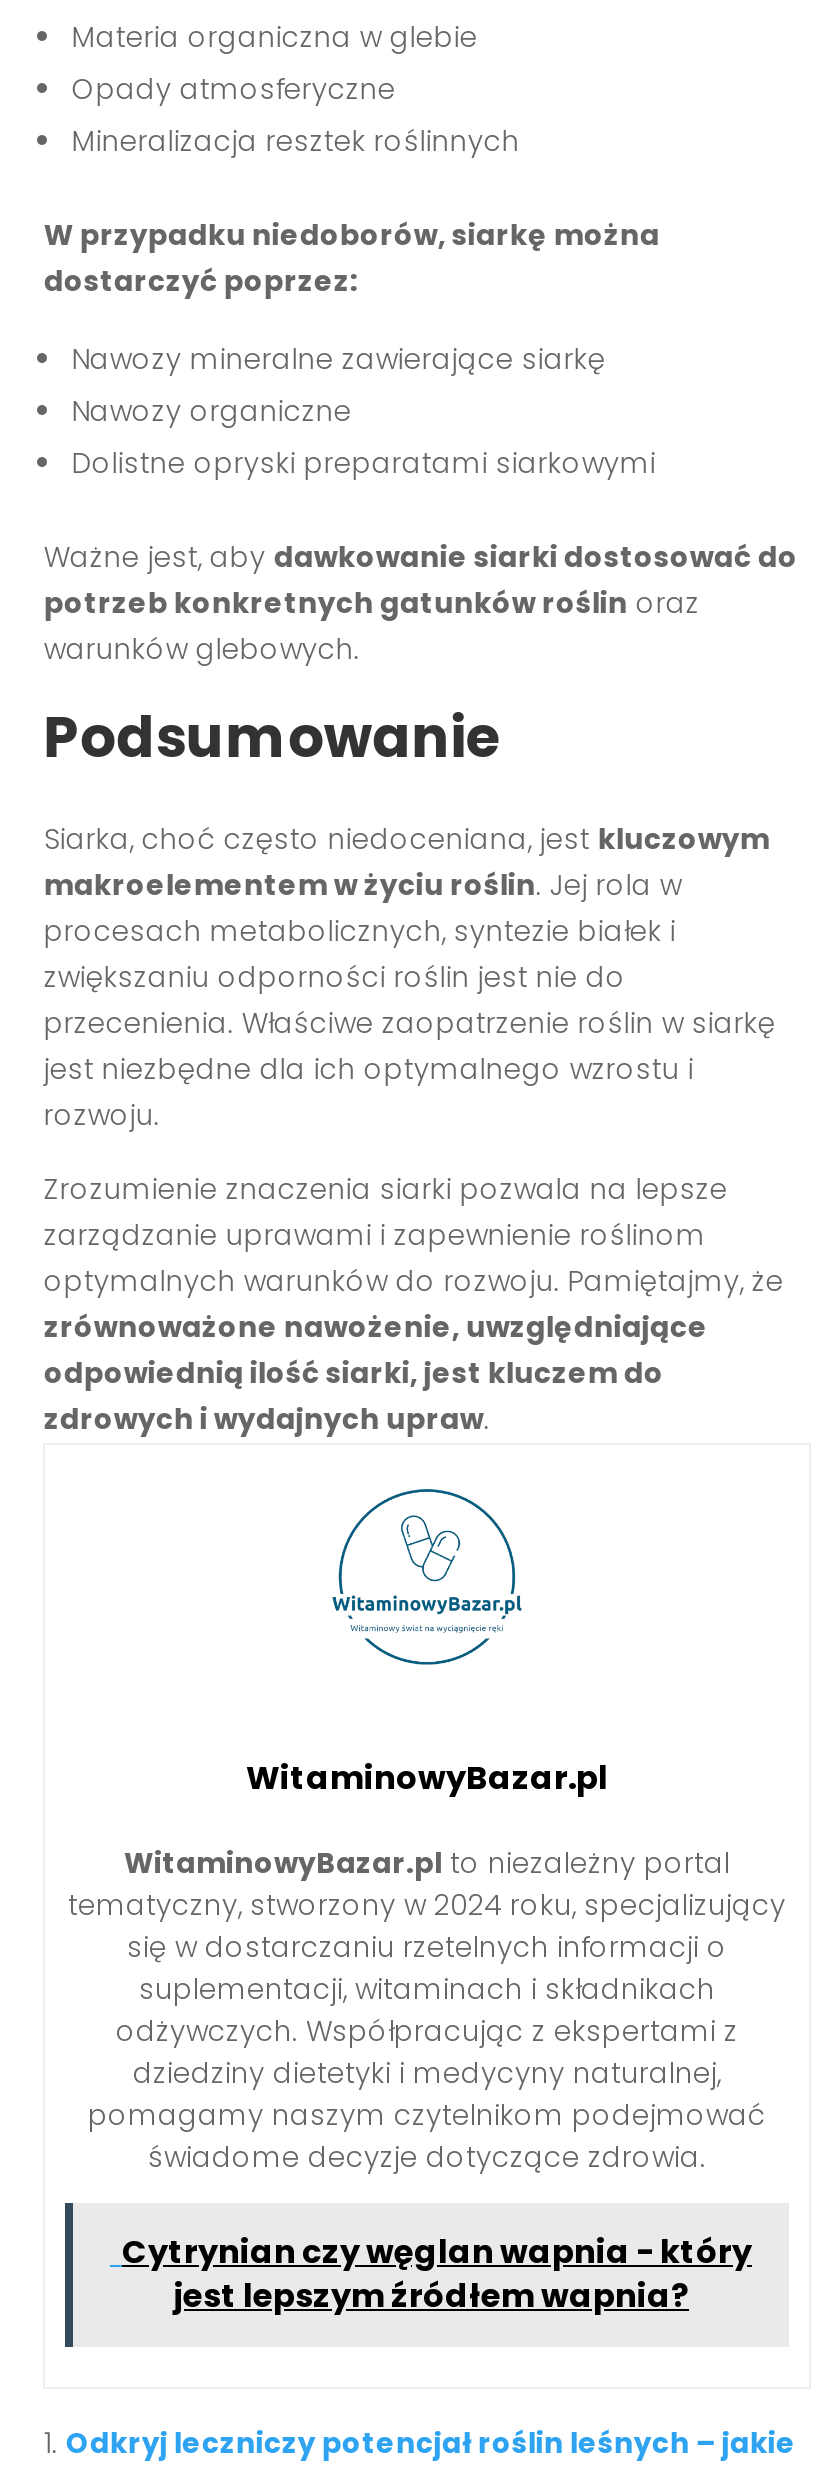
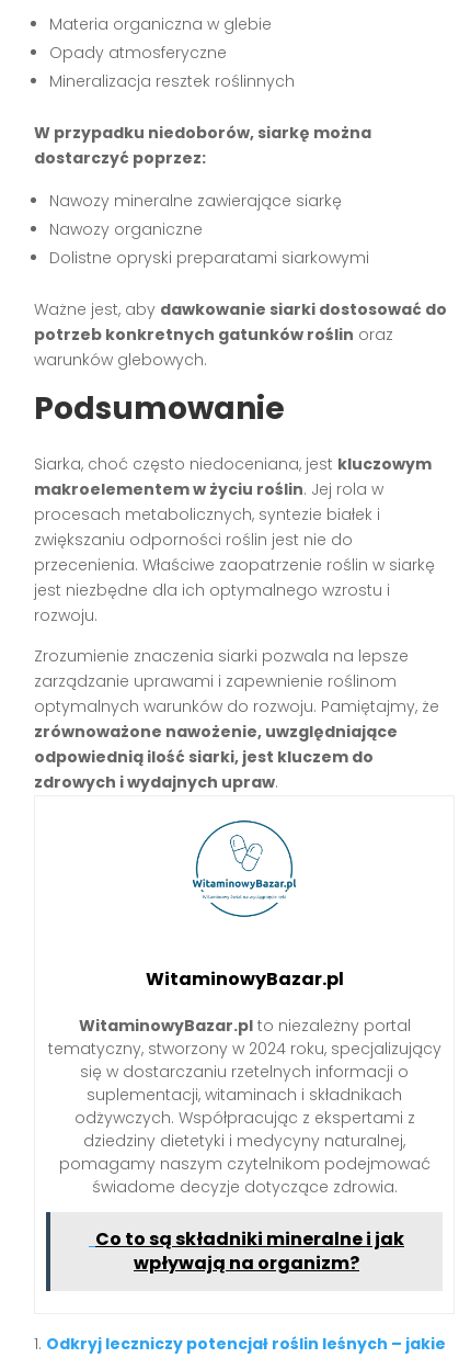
[122,2229,752,2319] Cytrynian czy węglan wapnia - który | jest lepszym źródłem wapnia? -> [95,1227,404,1276] Co to są składniki mineralne i jak | wpływają na organizm?

